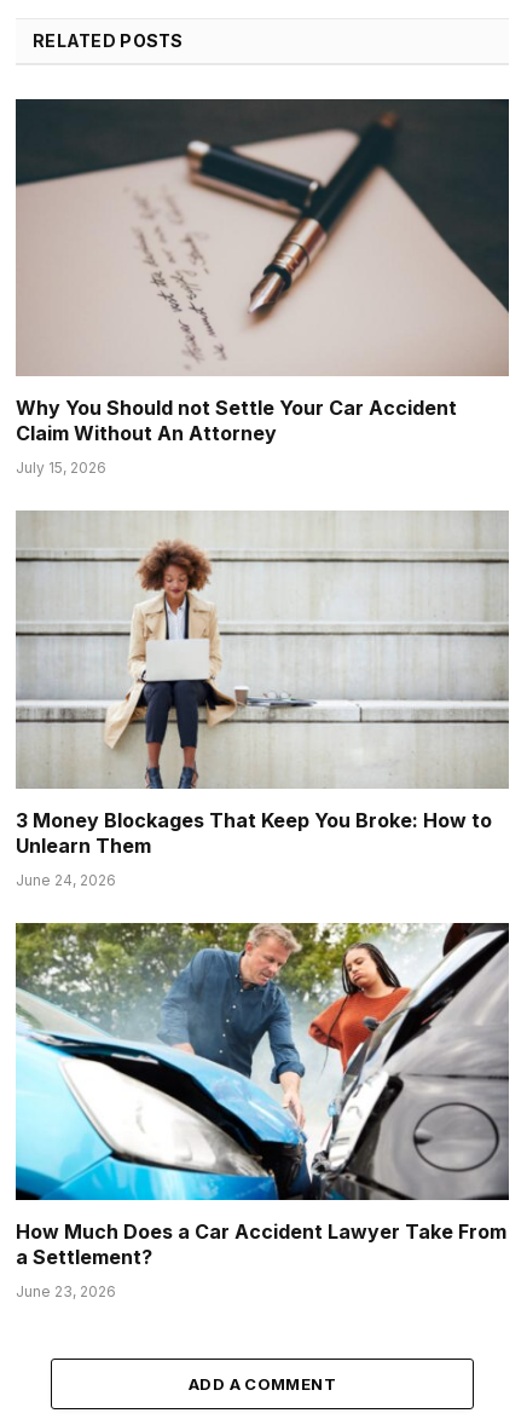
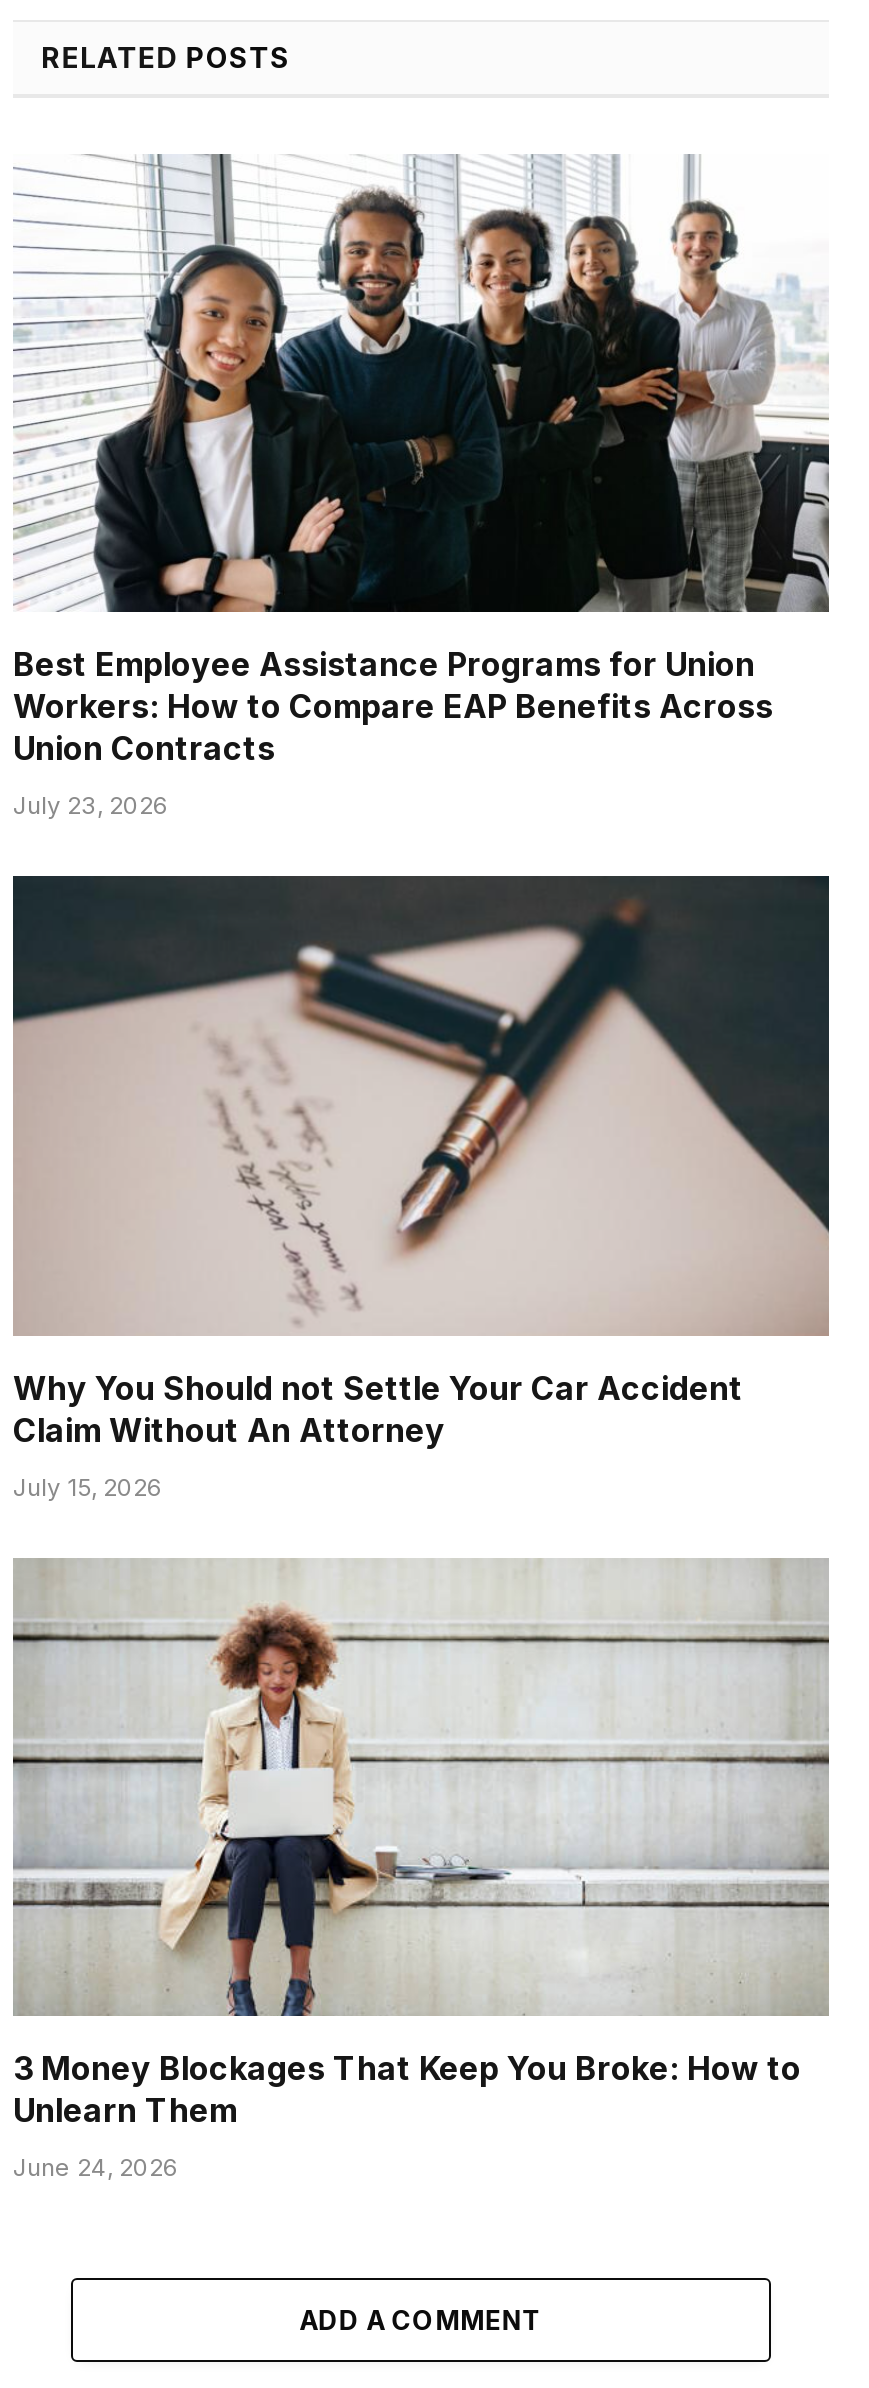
none -> [13,154,829,821] [image] | Best Employee Assistance Programs for Union | Workers: How to Compare EAP Benefits Across | Union Contracts | July 23, 2026
moved [16,105,509,889] -> [13,888,829,2183]: [image] | Why You Should not Settle Your Car Accident | Claim Without An Attorney | July 15, 2026 | 3 Money Blockages That Keep You Broke: How to | Unlearn Them | June 24, 2026
[15,922,510,1301] [image] | How Much Does a Car Accident Lawyer Take From | a Settlement? | June 23, 2026 -> none

